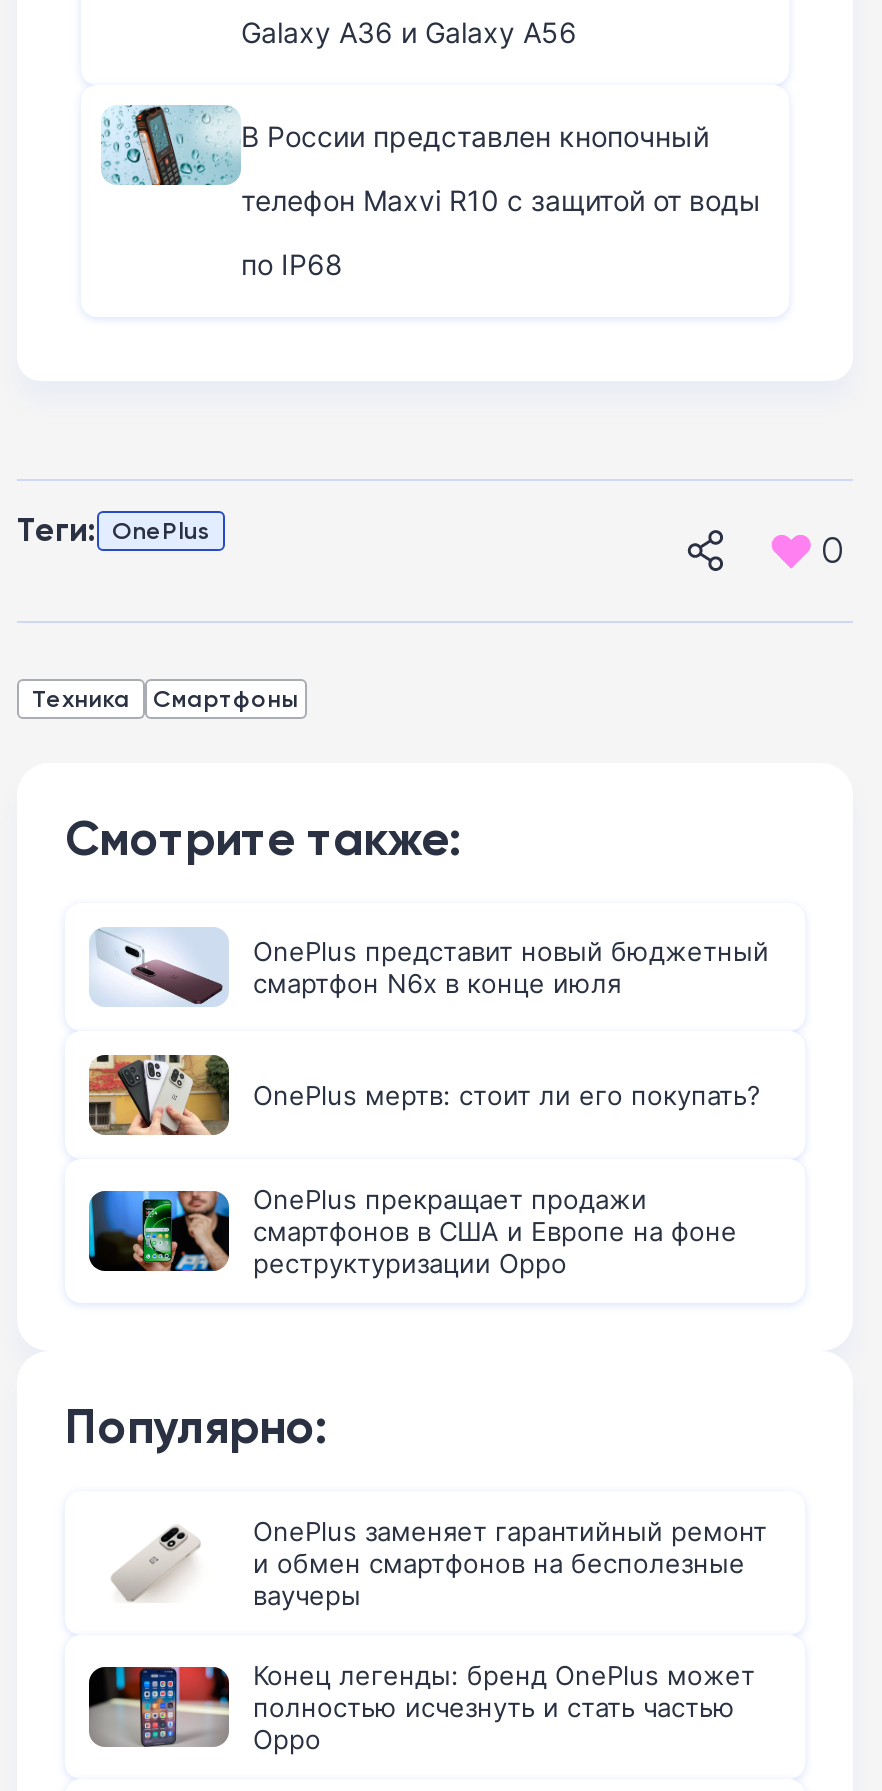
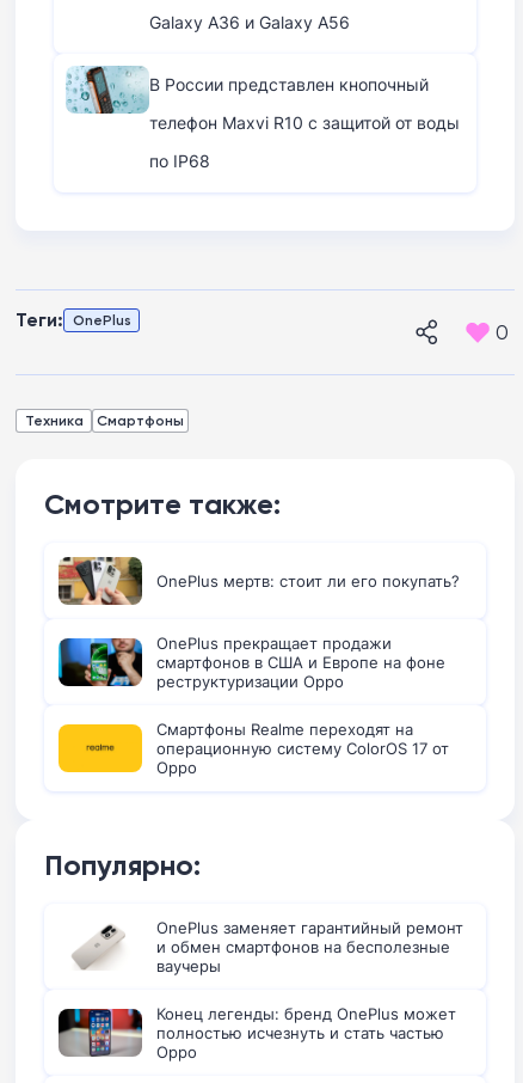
[89,927,769,1007] [image] | OnePlus представит новый бюджетный | смартфон N6x в конце июля -> none
moved [85,1051,761,1249] -> [56,555,460,673]: [image] | OnePlus мертв: стоит ли его покупать? | OnePlus прекращает продажи | смартфонов в США и Европе на фоне
none -> [57,719,449,778] [image] | Смартфоны Realme переходят на | операционную систему ColorOS 17 от | Oppo

